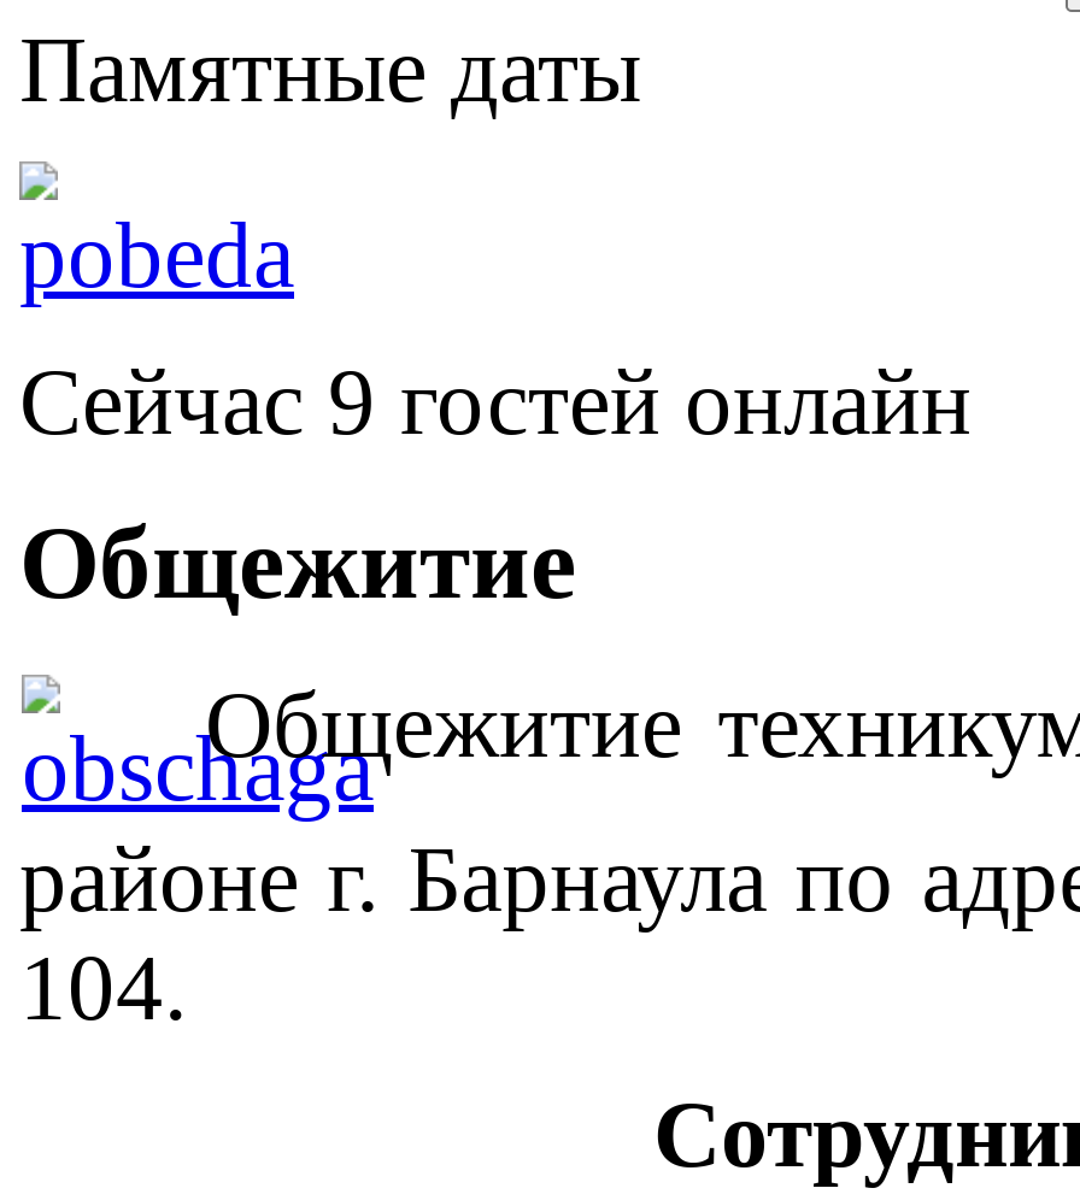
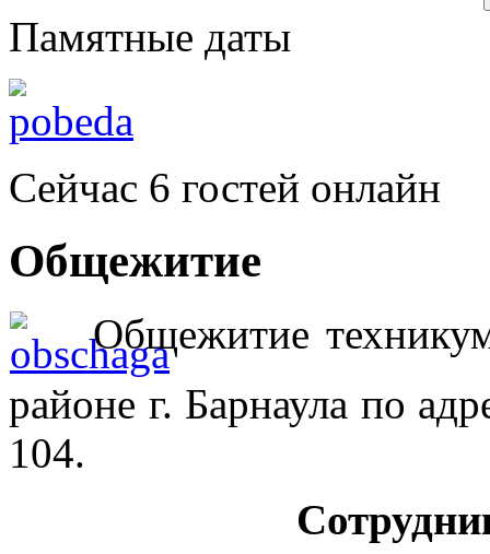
[19,349,972,453] Сейчас 9 гостей онлайн -> [9,164,441,211] Сейчас 6 гостей онлайн

